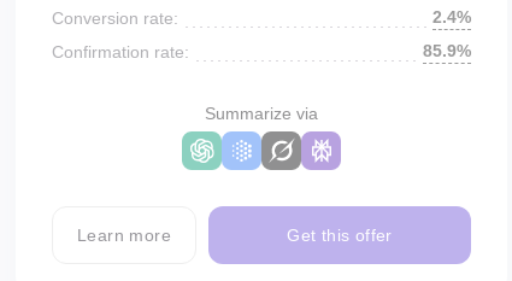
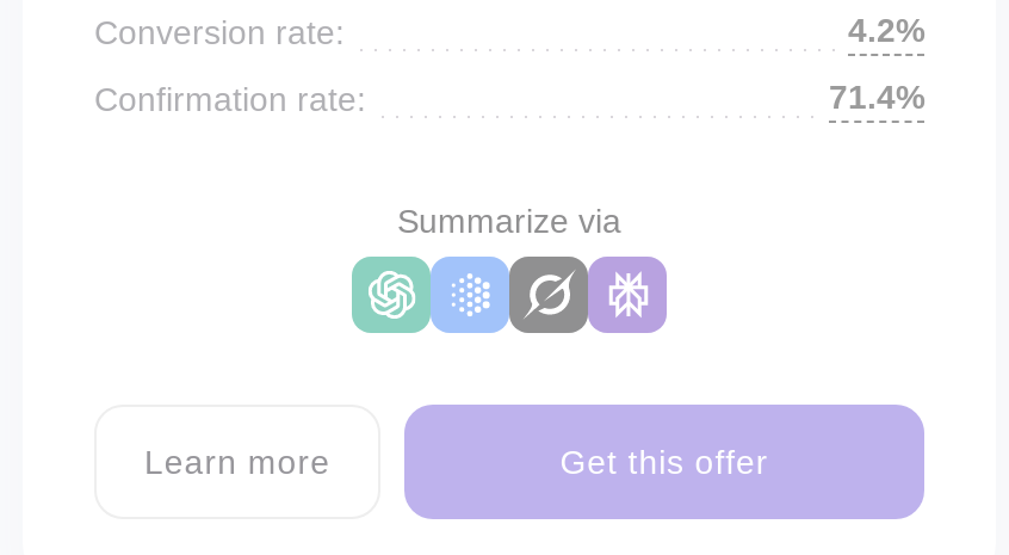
[432,7,471,27] 2.4% -> [848,11,924,49] 4.2%
[423,41,471,60] 85.9% -> [829,78,924,116] 71.4%

